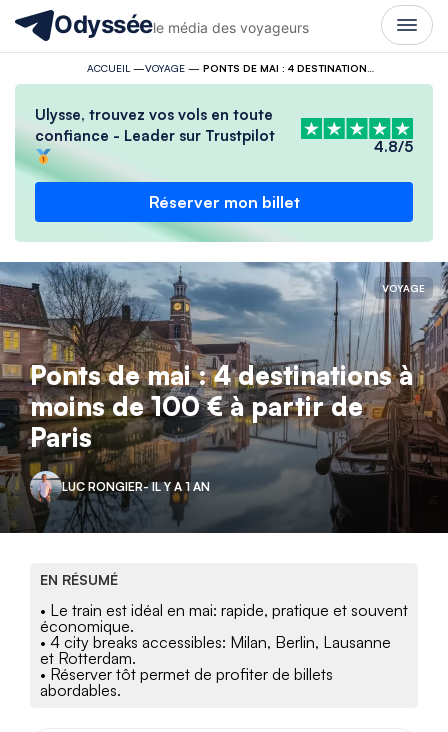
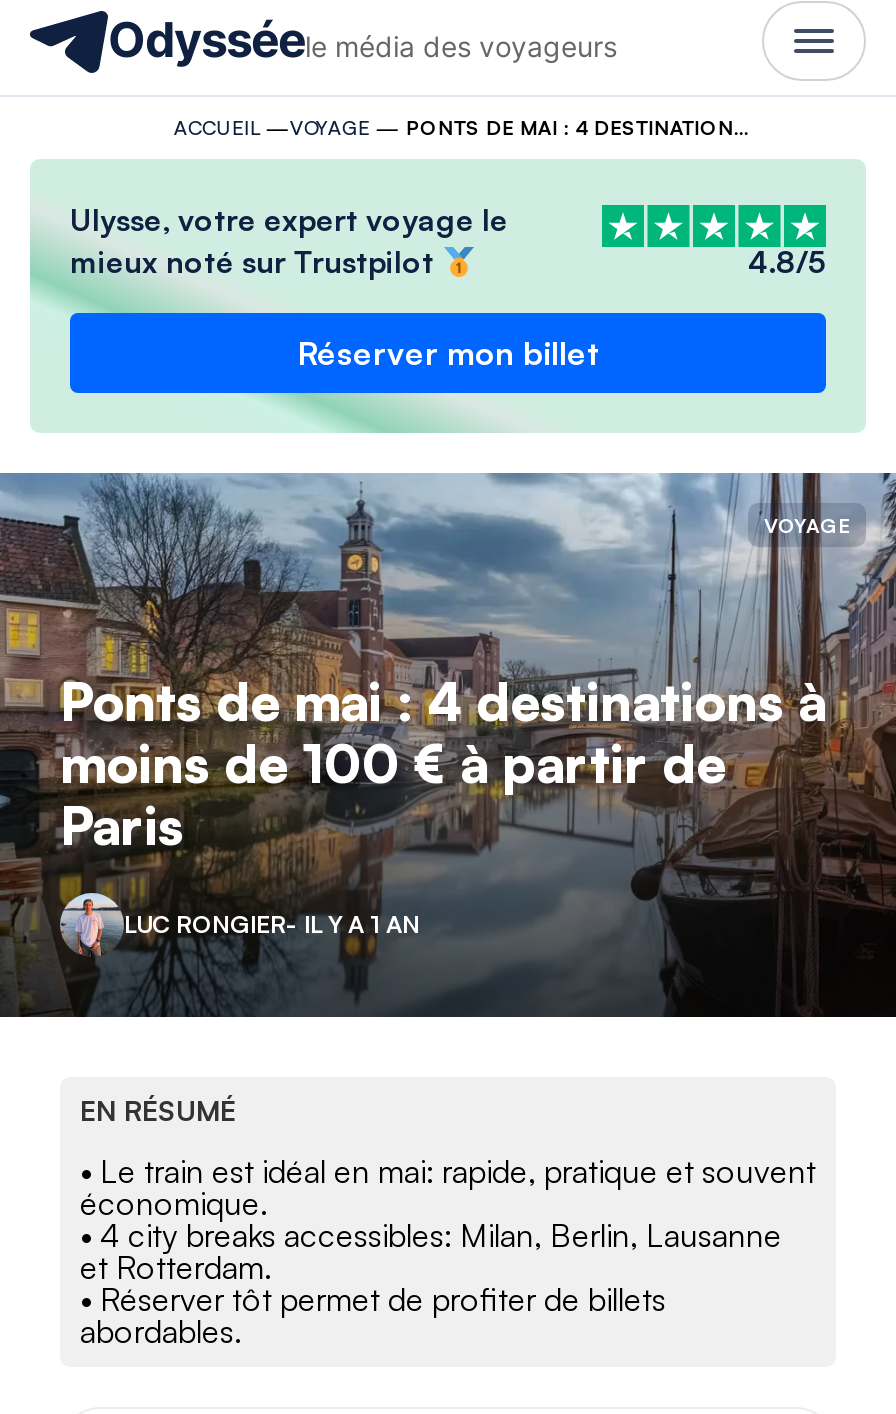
[35,105,275,145] Ulysse, trouvez vos vols en toute | confiance - Leader sur Trustpilot -> [70,201,508,281] Ulysse, votre expert voyage le | mieux noté sur Trustpilot

